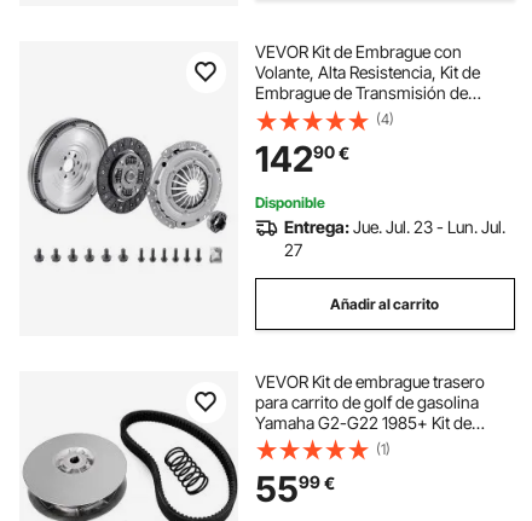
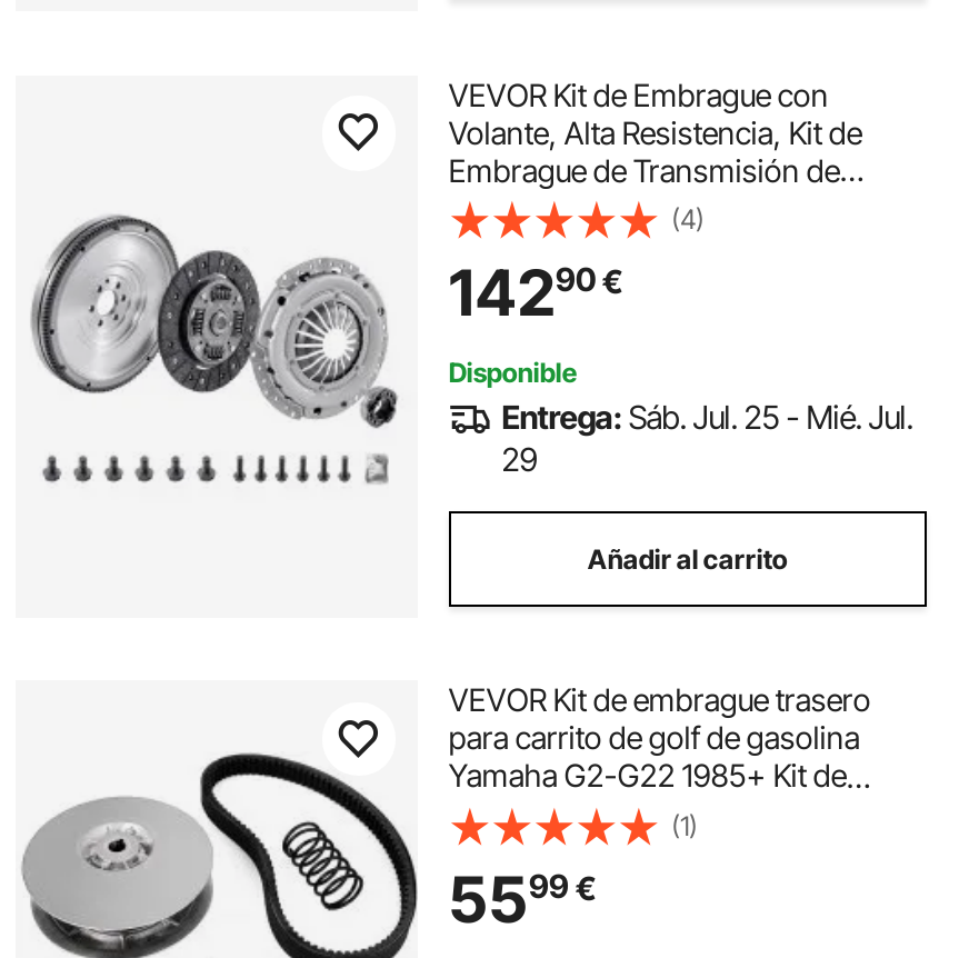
[284,216,505,237] Entrega: Jue. Jul. 23 - Lun. Jul. -> [502,397,913,435] Entrega: Sáb. Jul. 25 - Mié. Jul.
[284,239,302,260] 27 -> [502,440,537,477] 29

